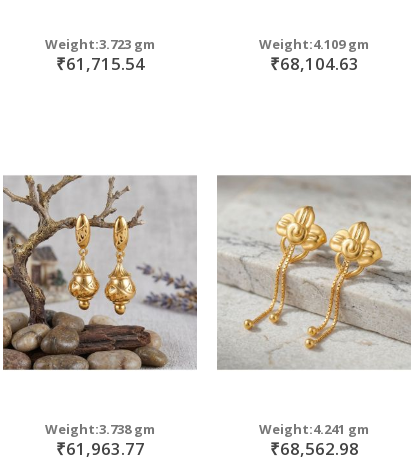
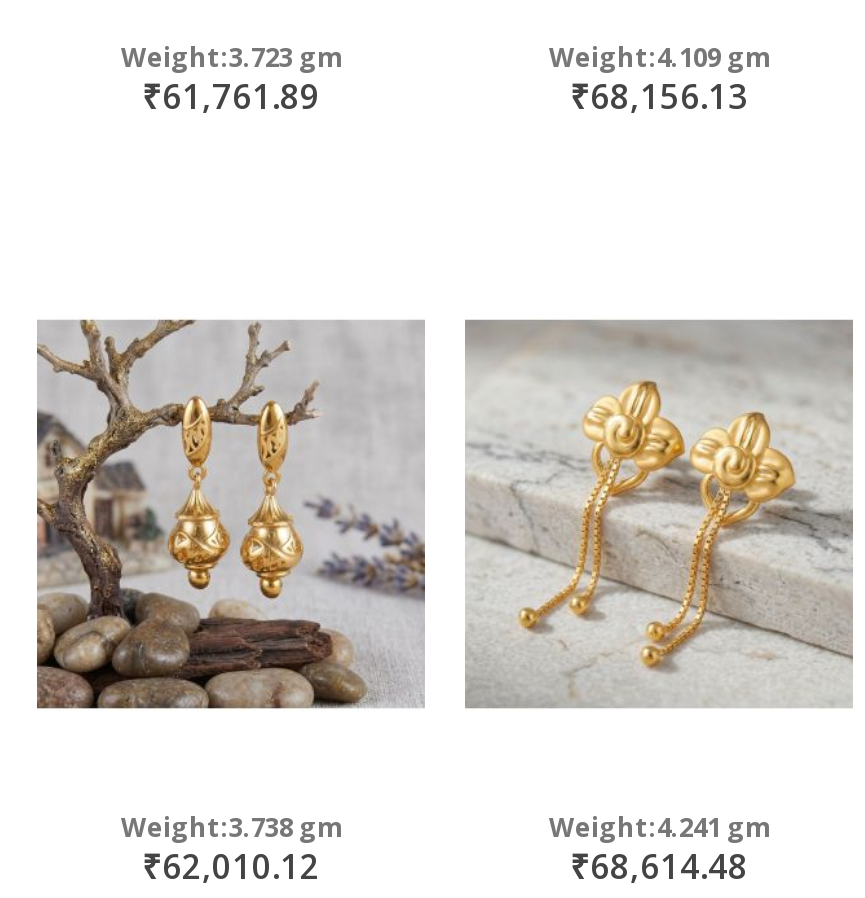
[55,52,144,75] ₹61,715.54 -> [142,73,320,119] ₹61,761.89
[269,52,358,75] ₹68,104.63 -> [570,73,748,119] ₹68,156.13
[55,437,144,460] ₹61,963.77 -> [142,843,320,889] ₹62,010.12
[269,437,358,460] ₹68,562.98 -> [570,843,748,889] ₹68,614.48

